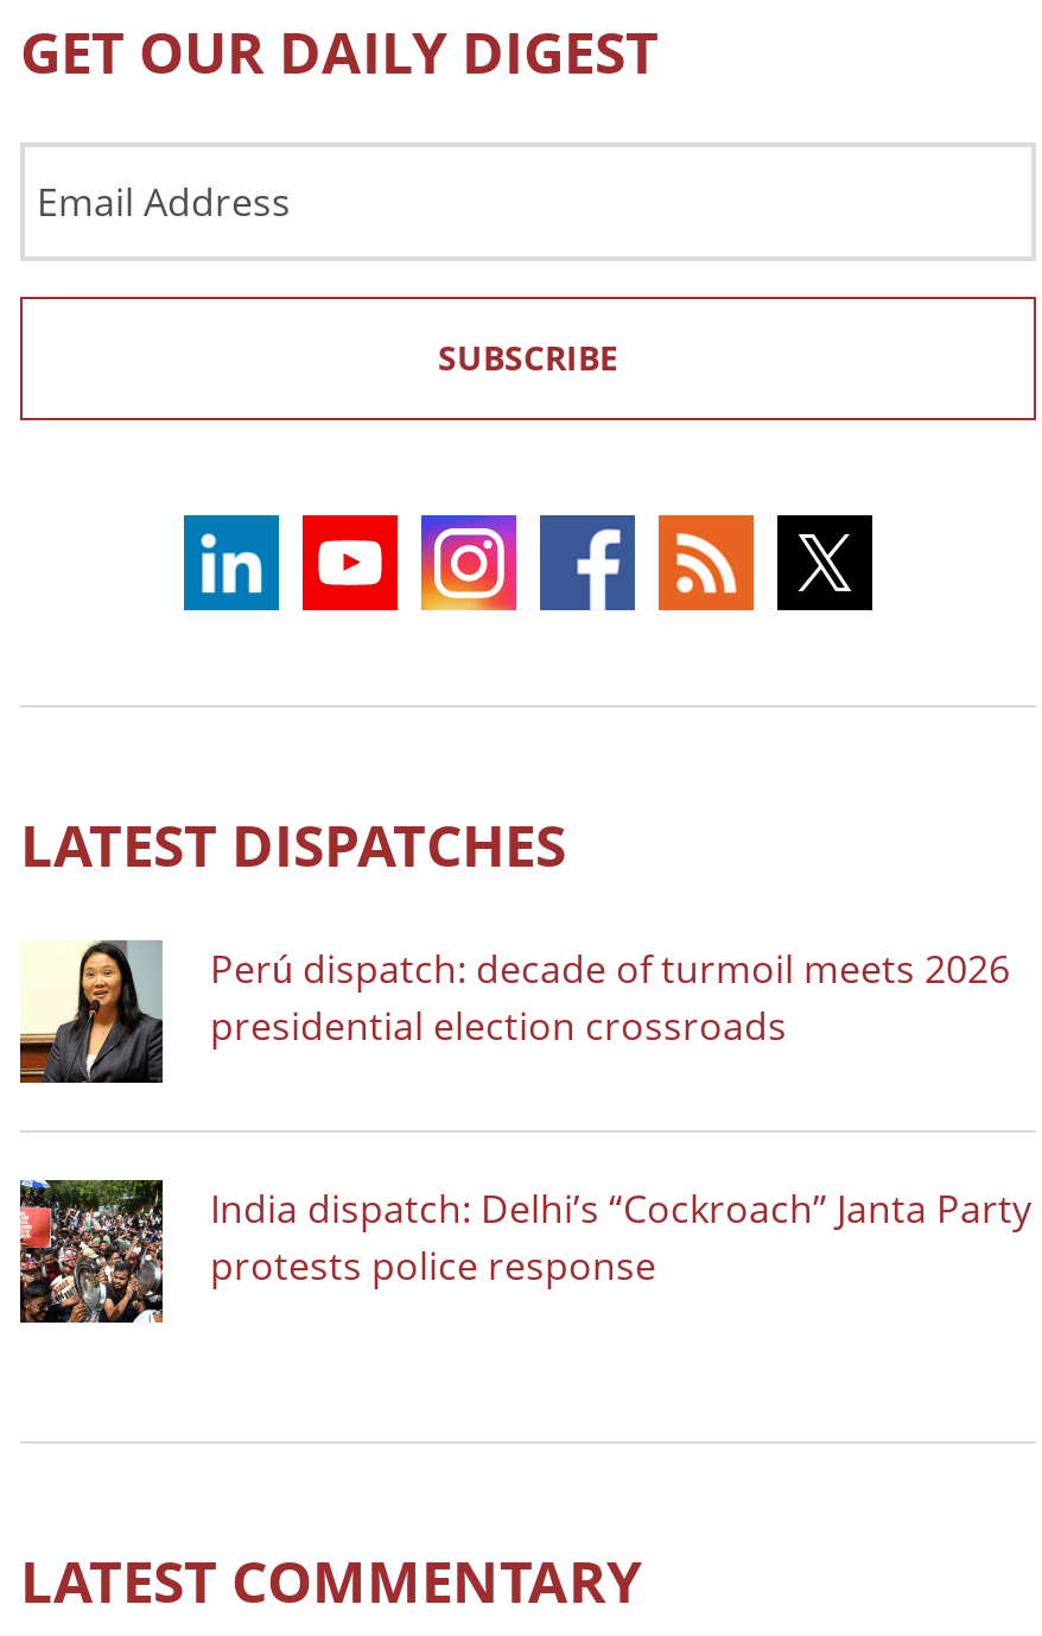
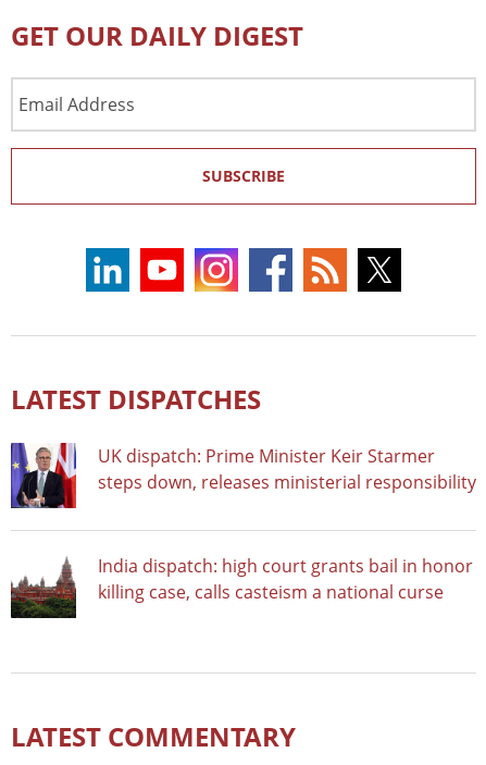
[18,938,1010,1085] [image] | Perú dispatch: decade of turmoil meets 2026 | presidential election crossroads -> [10,442,476,509] [image] | UK dispatch: Prime Minister Keir Starmer | steps down, releases ministerial responsibility
[18,1178,1031,1325] [image] | India dispatch: Delhi’s “Cockroach” Janta Party | protests police response -> [11,553,473,619] [image] | India dispatch: high court grants bail in honor | killing case, calls casteism a national curse

